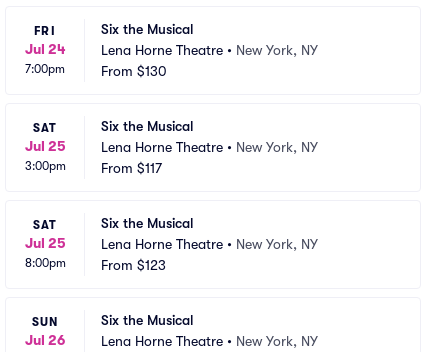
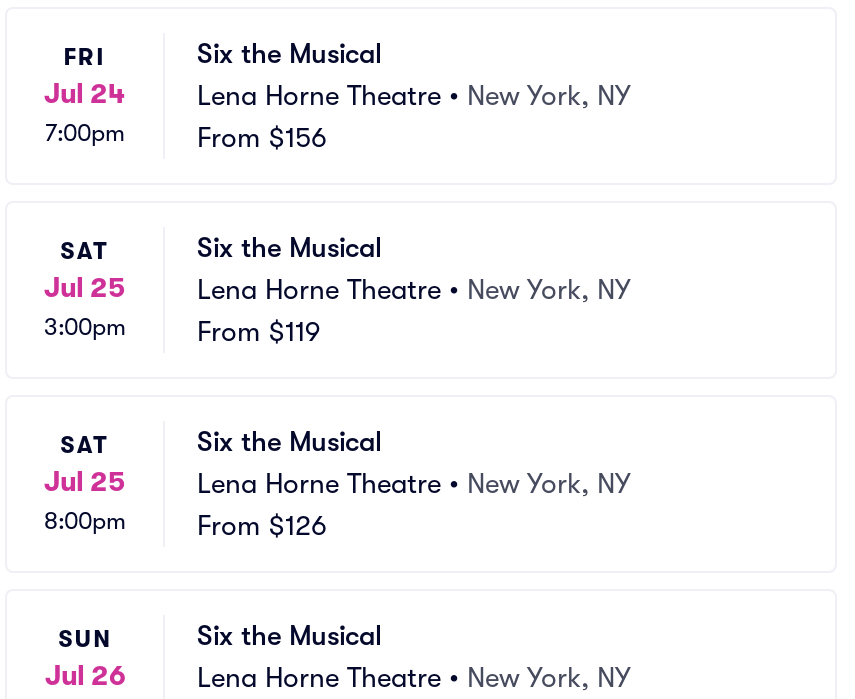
[101,63,167,79] From $130 -> [197,121,327,153] From $156
[101,160,162,176] From $117 -> [197,315,321,347] From $119
[101,257,166,273] From $123 -> [197,509,327,541] From $126

